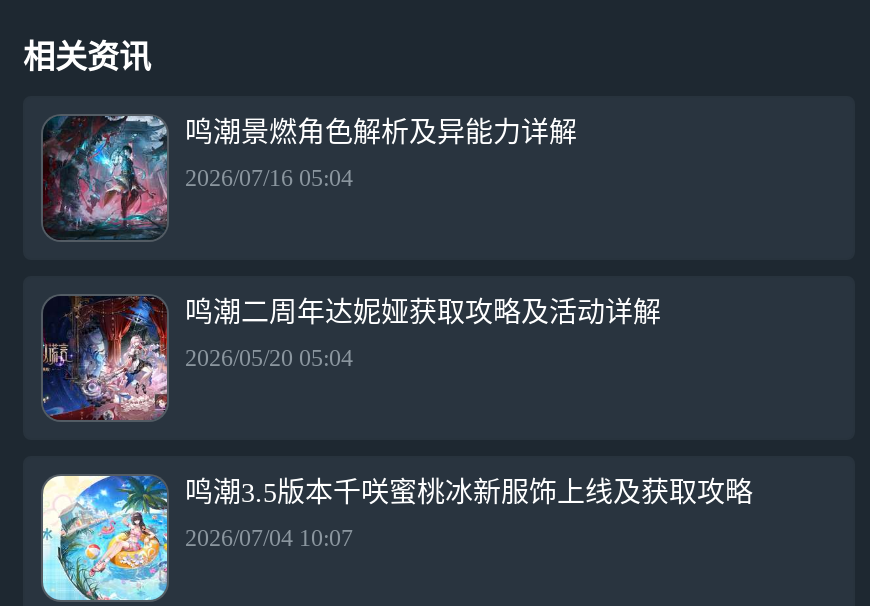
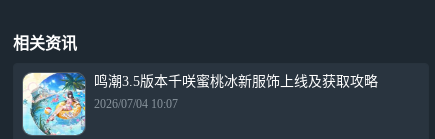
[43,114,577,240] [image] | 鸣潮景燃角色解析及异能力详解 | 2026/07/16 05:04 -> none
[41,294,661,422] [image] | 鸣潮二周年达妮娅获取攻略及活动详解 | 2026/05/20 05:04 -> none

